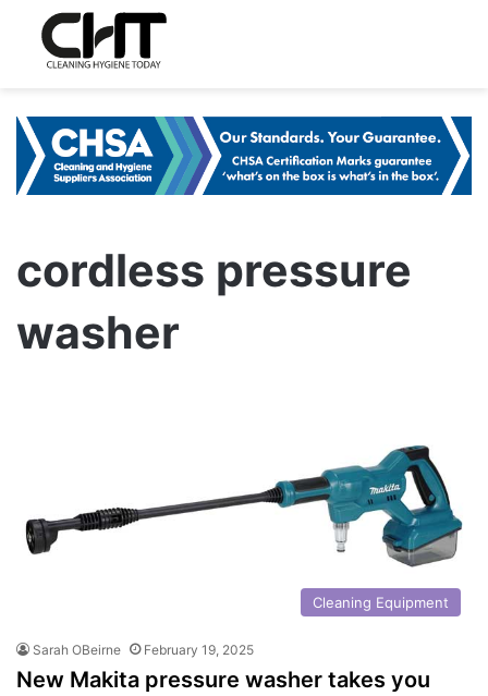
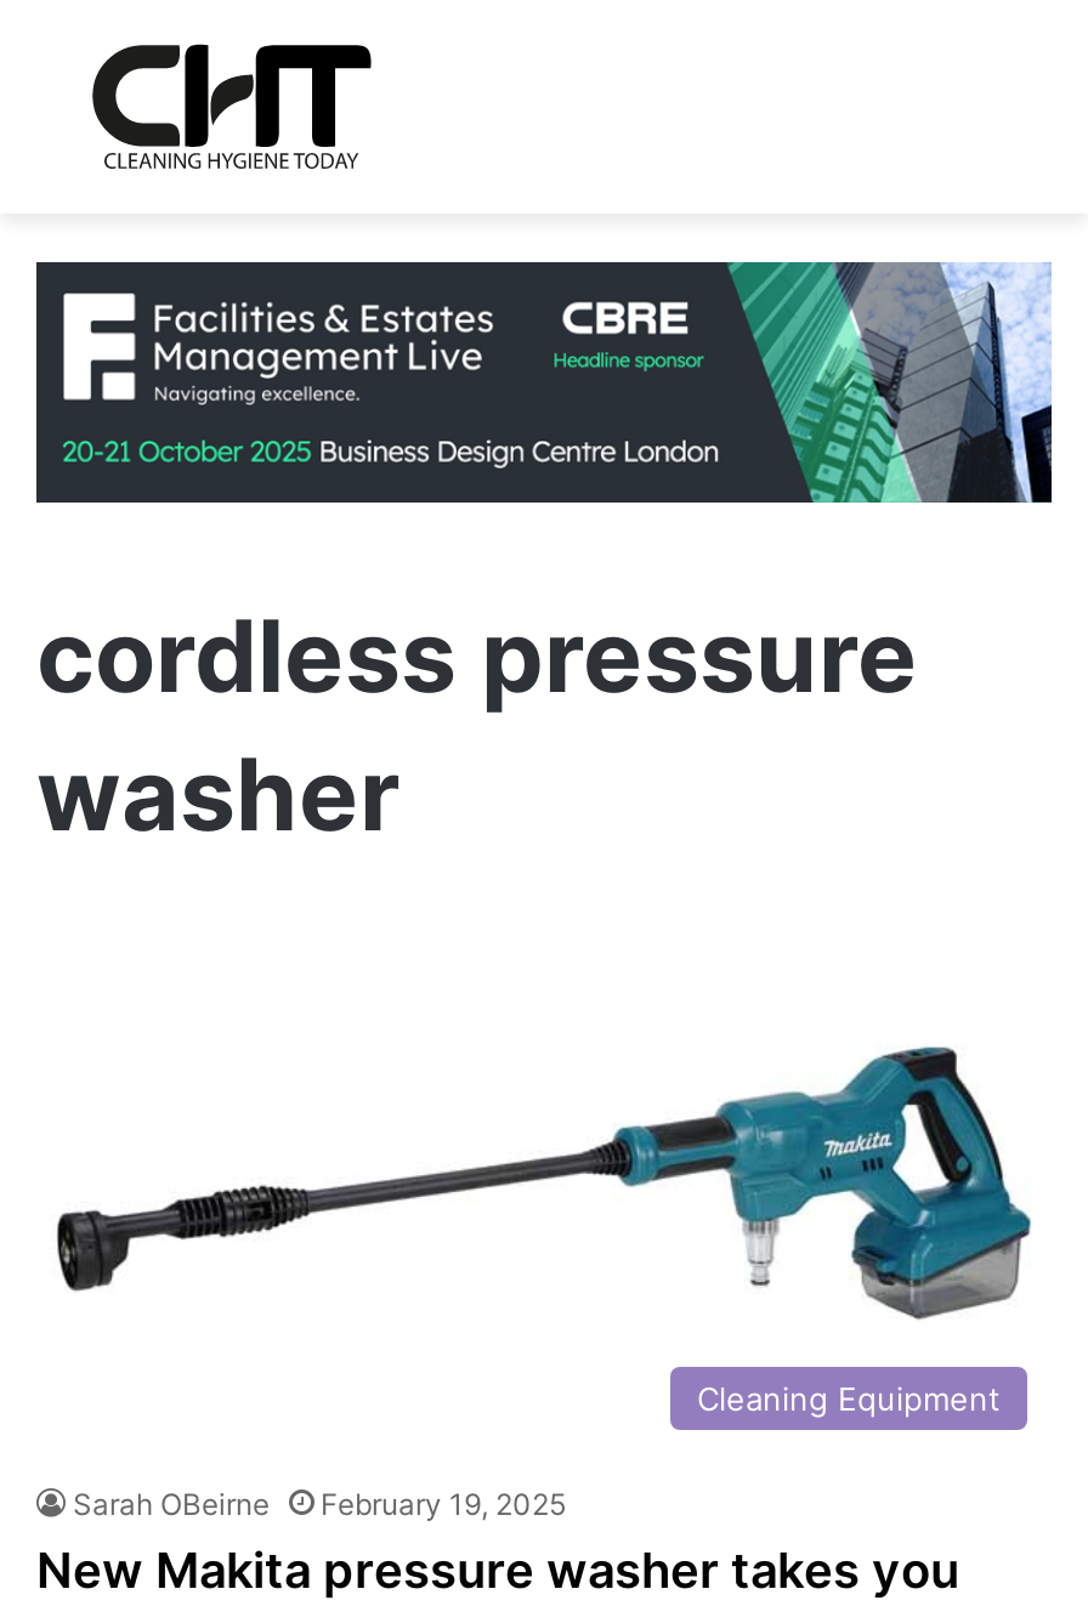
[15,110,473,200] [image] -> [34,260,1054,505] [image]

